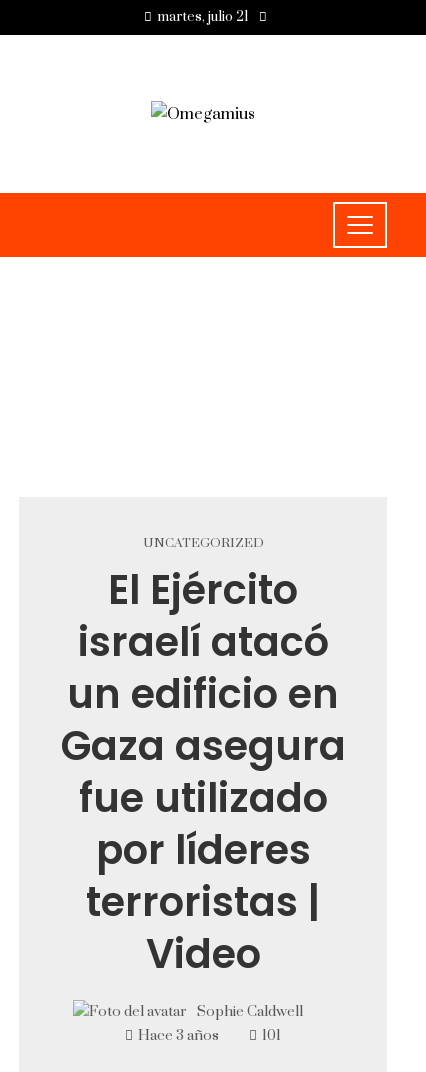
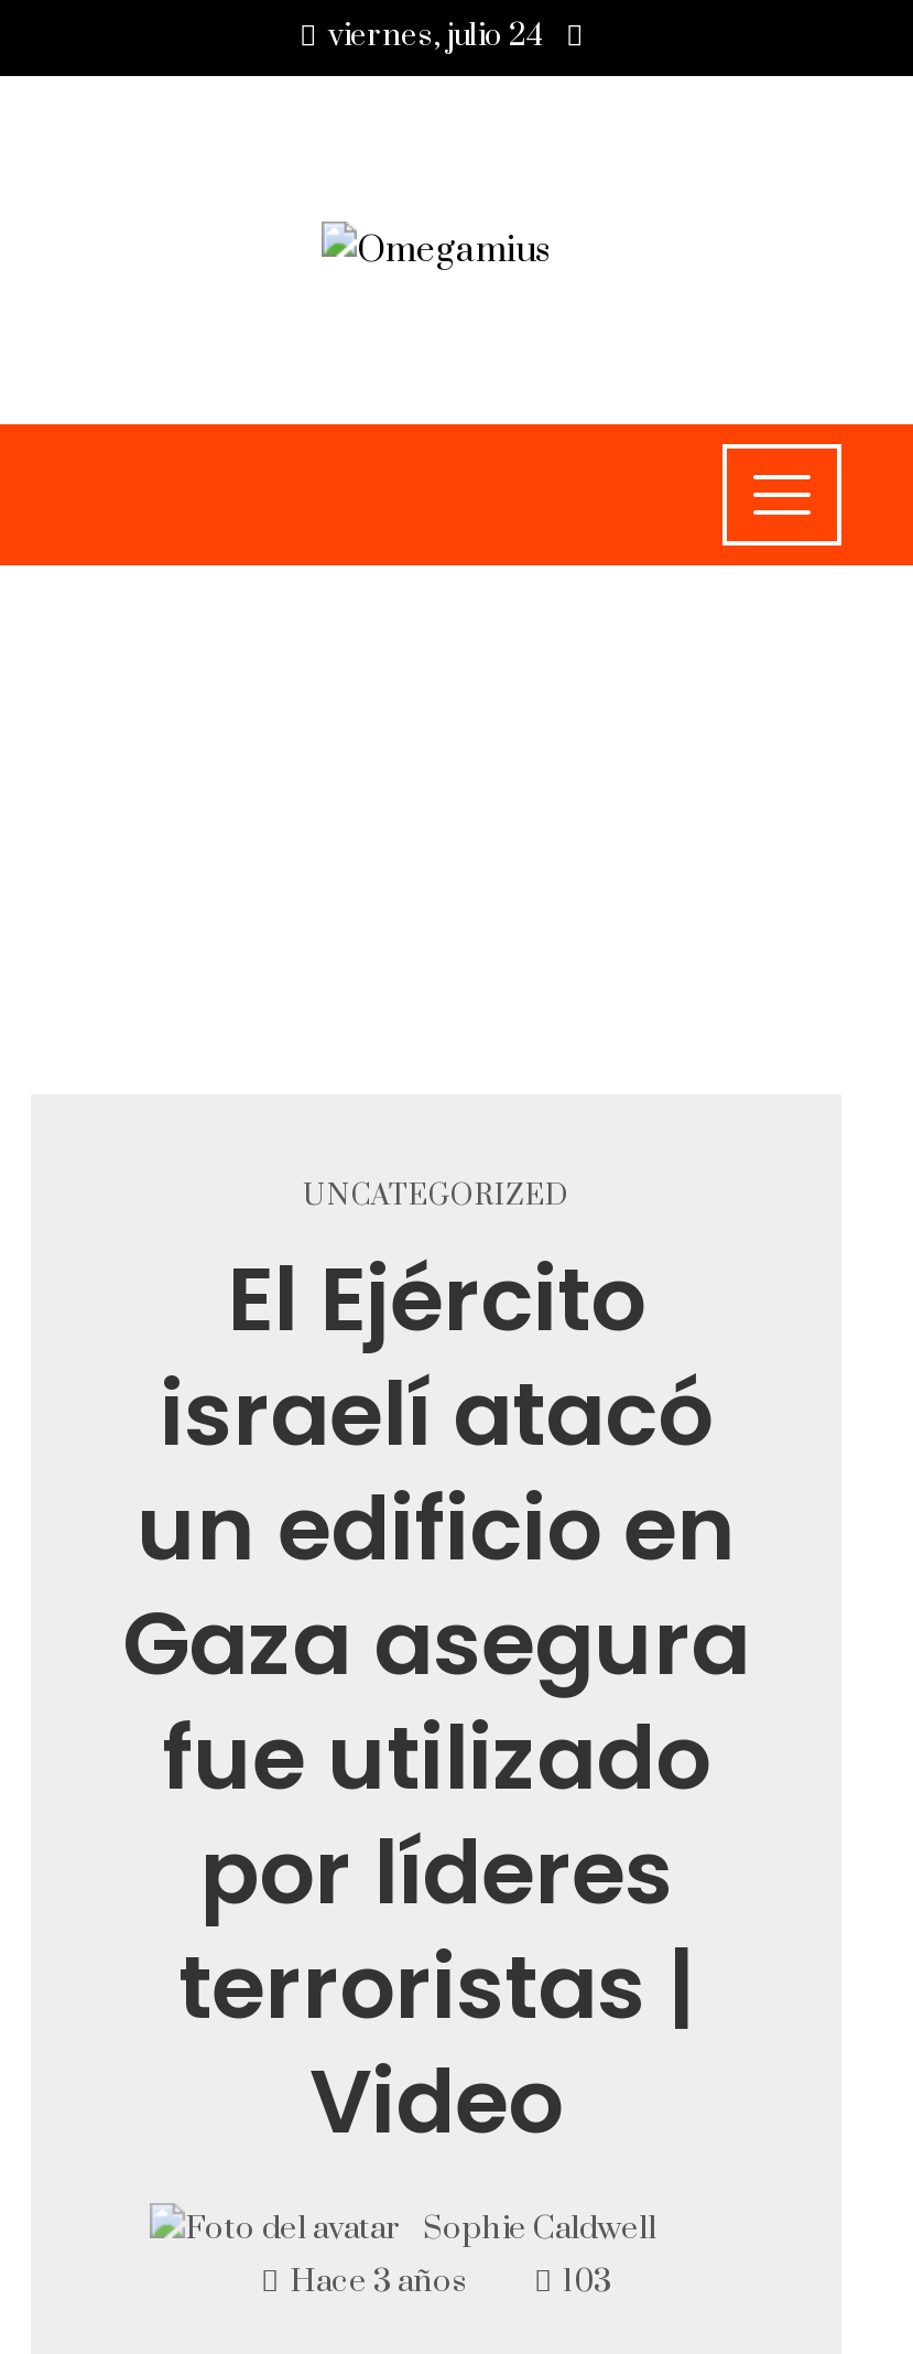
[157,8,249,26] martes, julio 21 -> [328,17,544,56] viernes, julio 24
[262,1027,281,1045] 101 -> [563,2263,611,2302] 103

